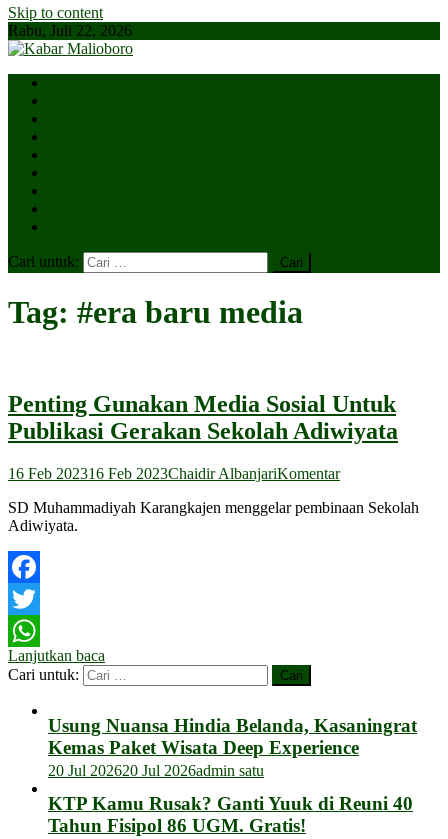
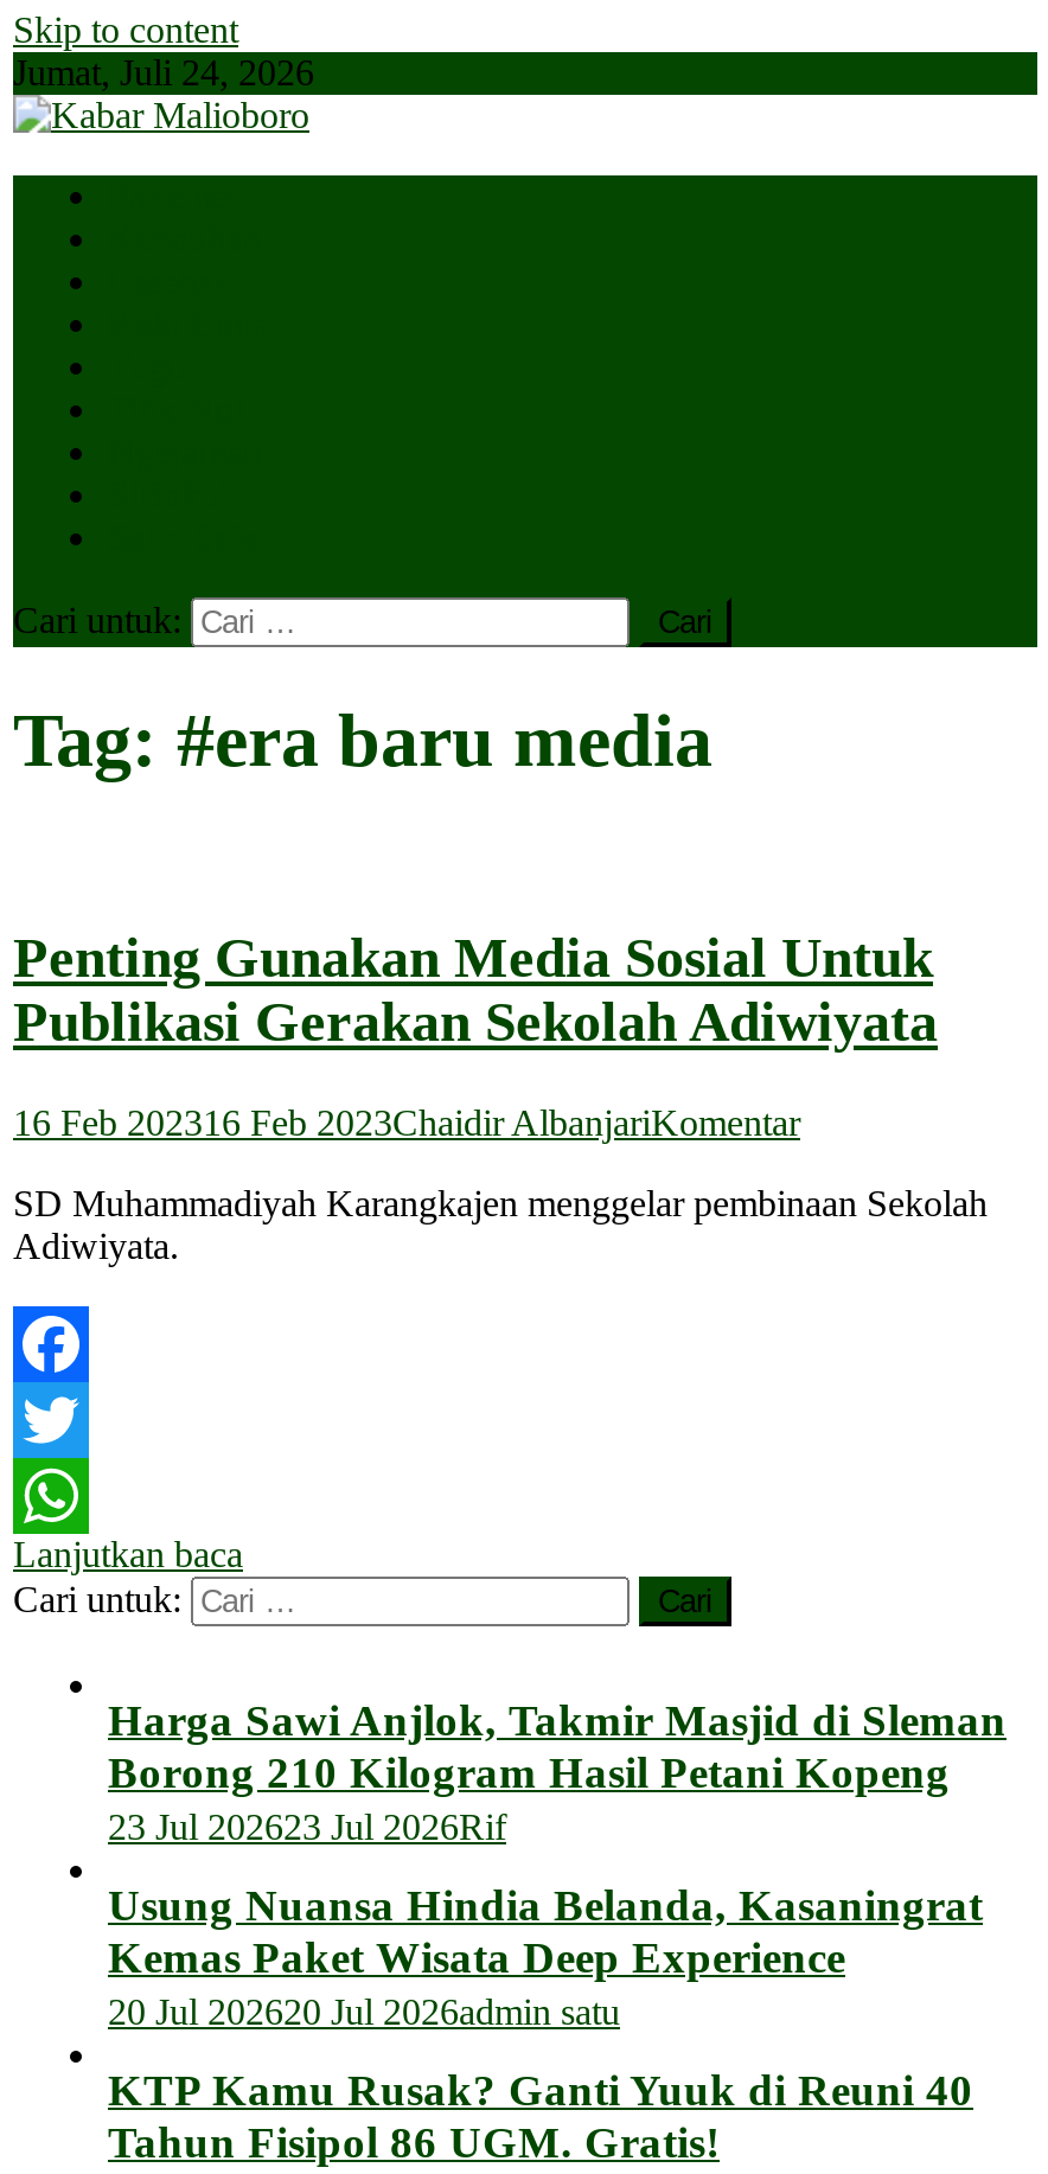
[8,22,132,39] Rabu, Juli 22, 2026 -> [13,52,314,92] Jumat, Juli 24, 2026
none -> [108,1694,1007,1846] Harga Sawi Anjlok, Takmir Masjid di Sleman | Borong 210 Kilogram Hasil Petani Kopeng | 23 Jul 202623 Jul 2026Rif

